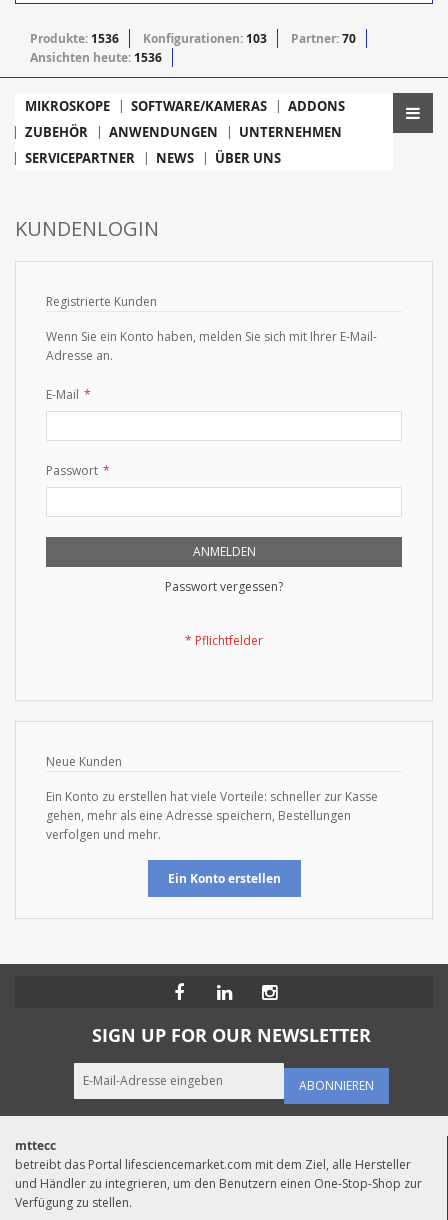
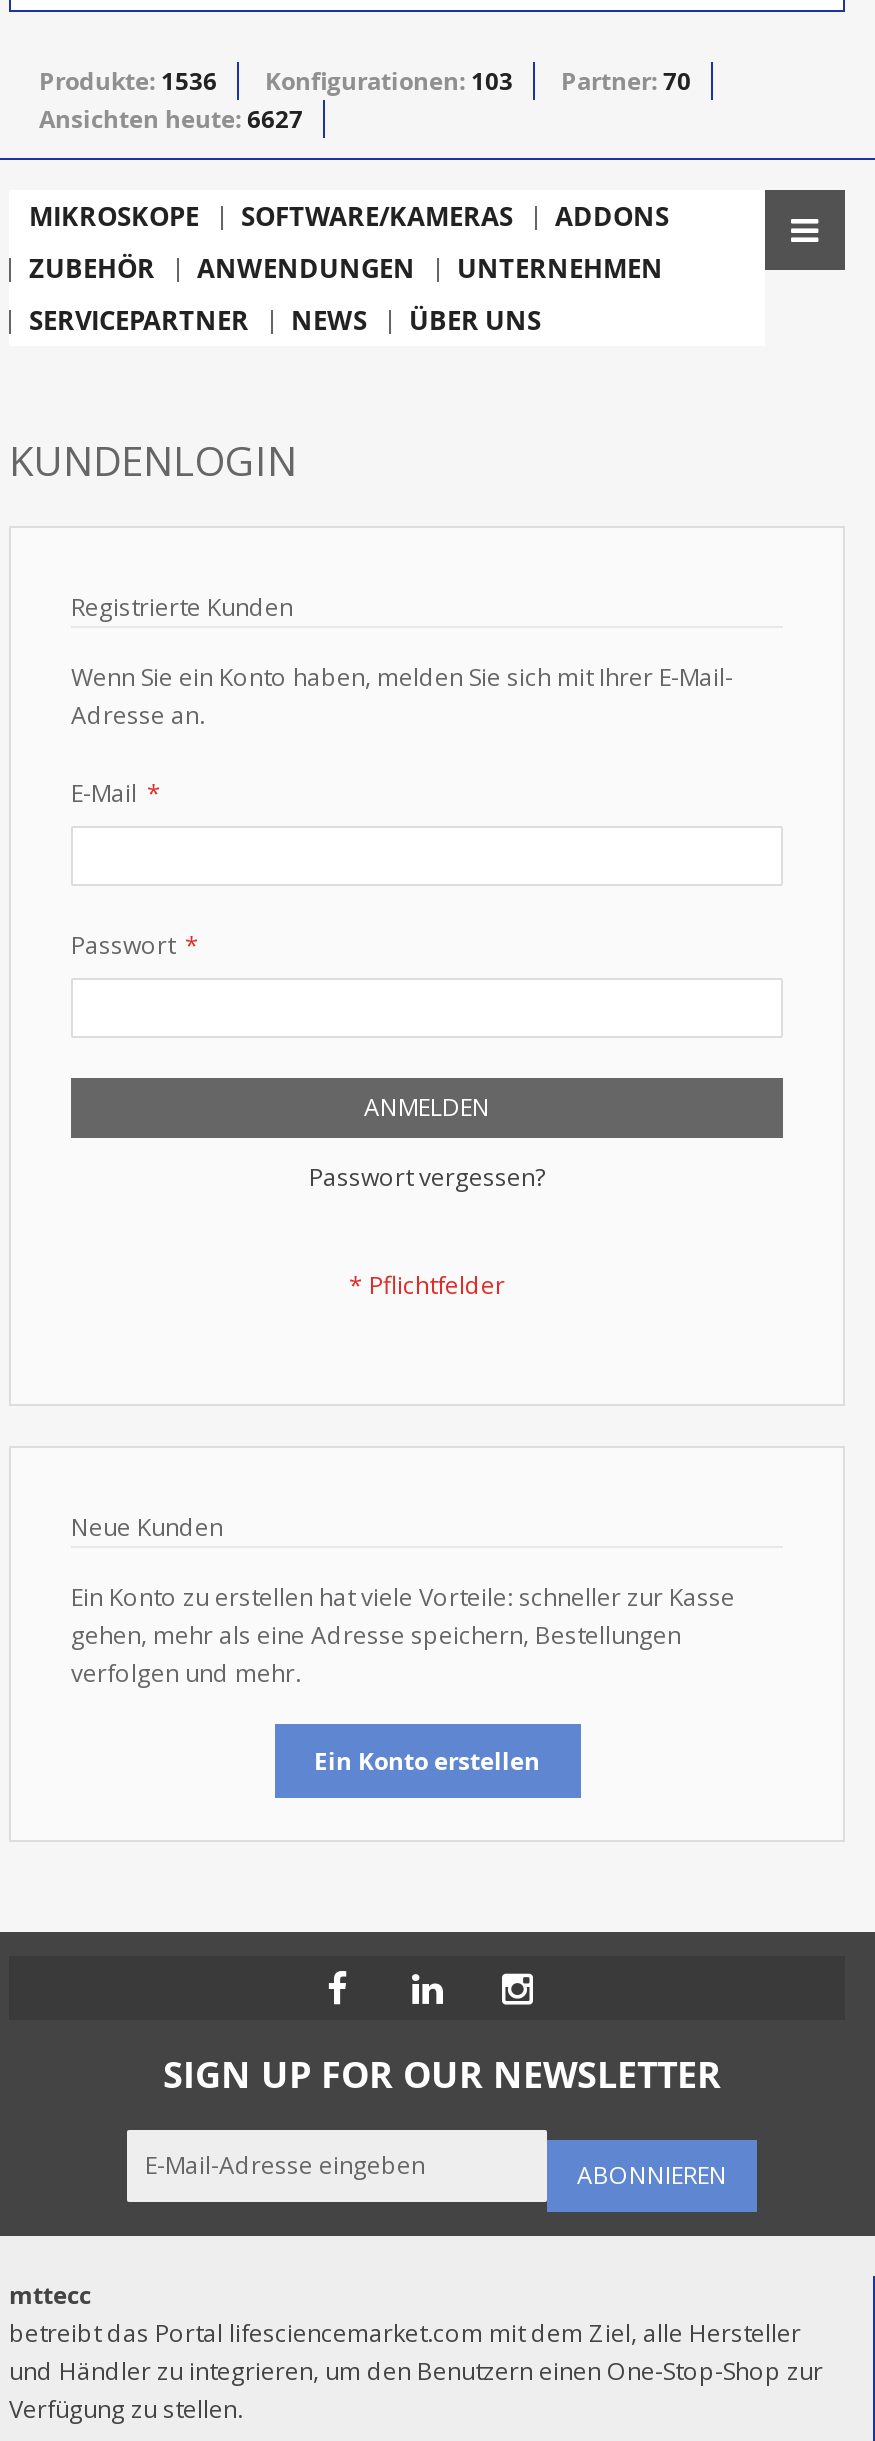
[30,49,162,66] Ansichten heute: 1536 -> [39,101,303,135] Ansichten heute: 6627

